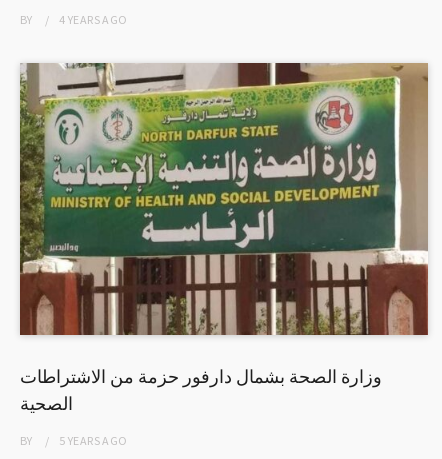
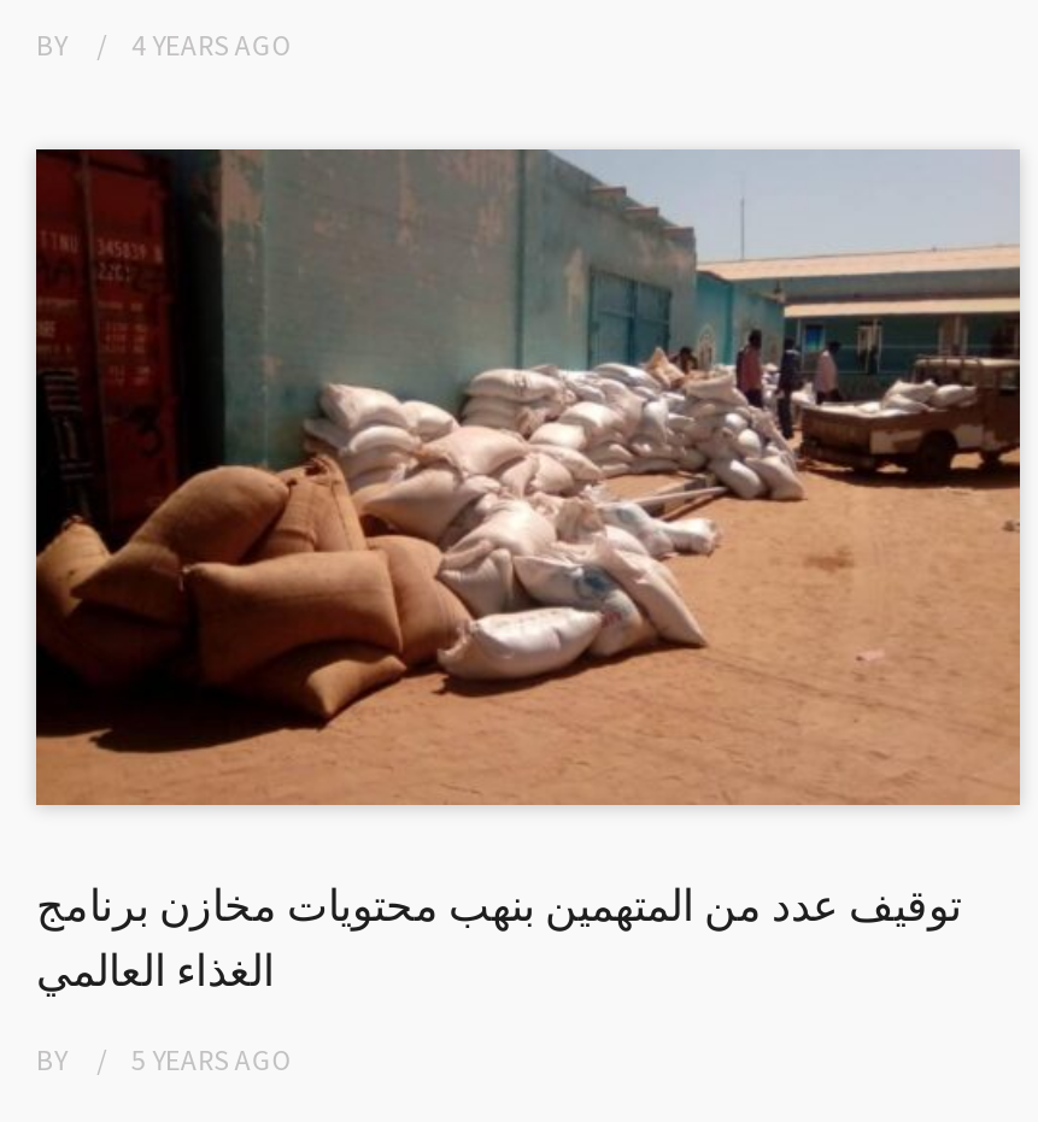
[19,62,429,415] [image] | وزارة الصحة بشمال دارفور حزمة من الاشتراطات | الصحية -> [34,146,1022,999] [image] | توقيف عدد من المتهمين بنهب محتويات مخازن برنامج | الغذاء العالمي

